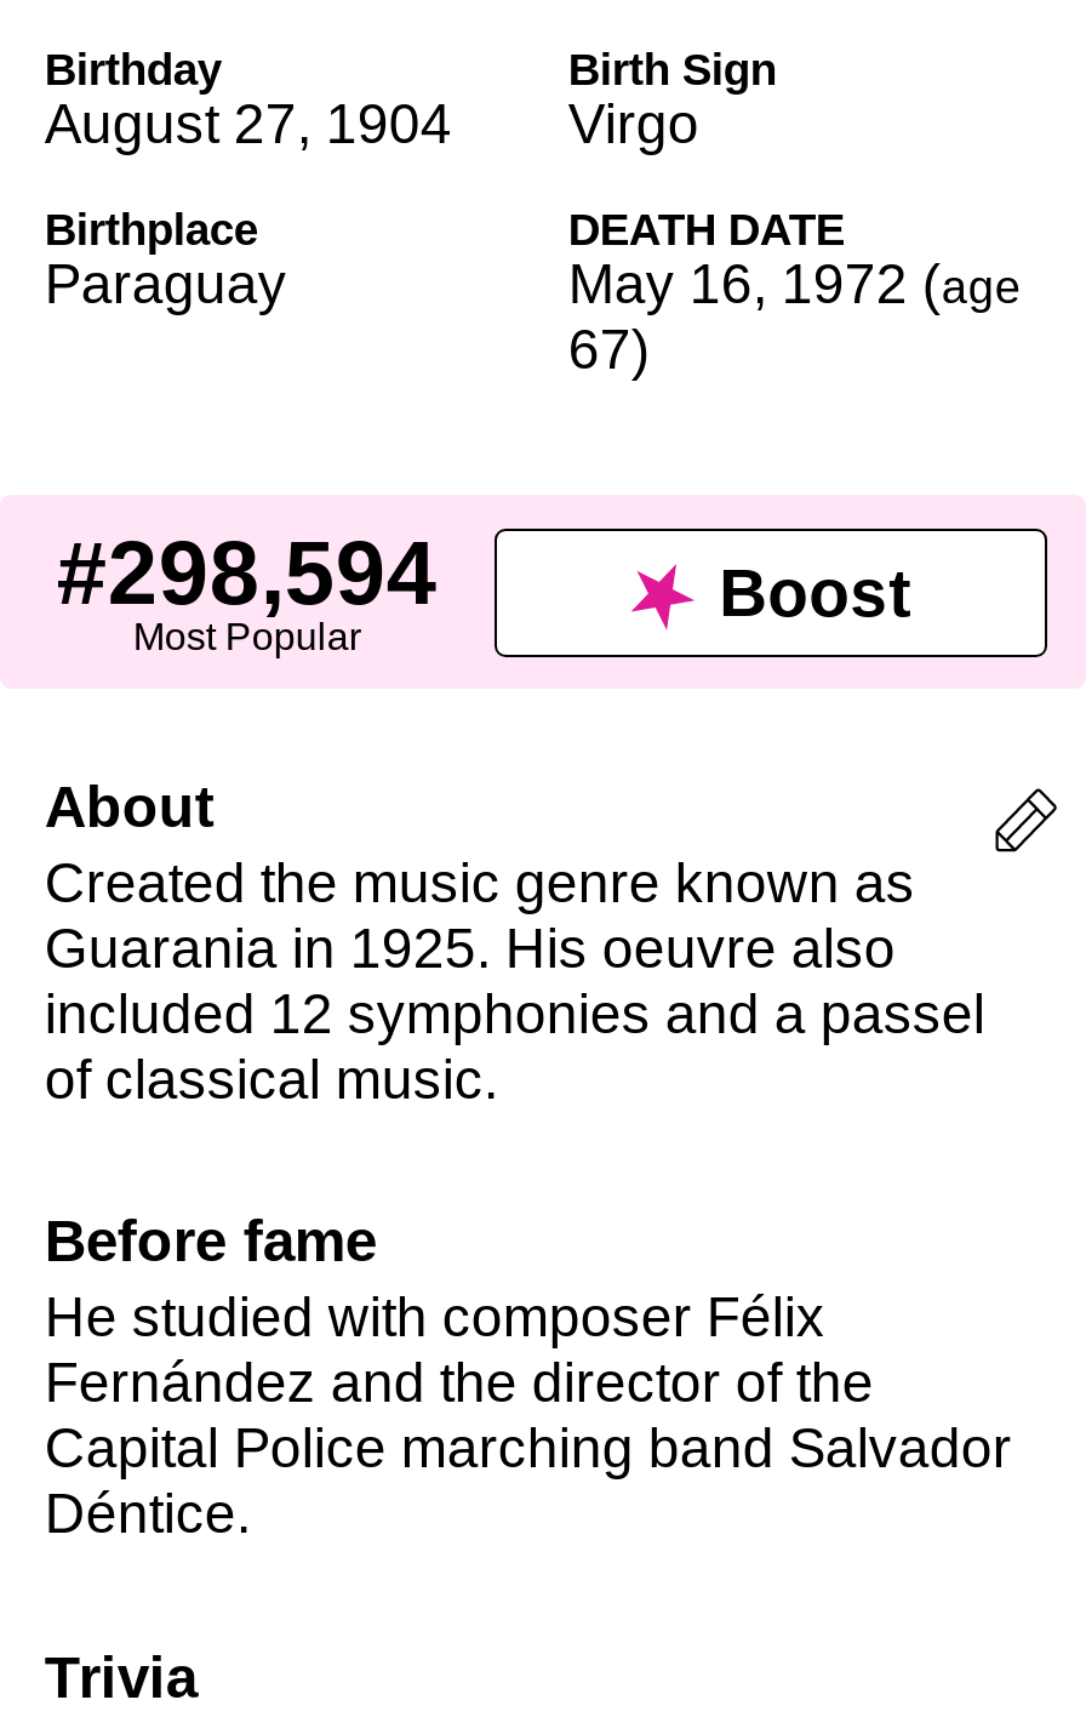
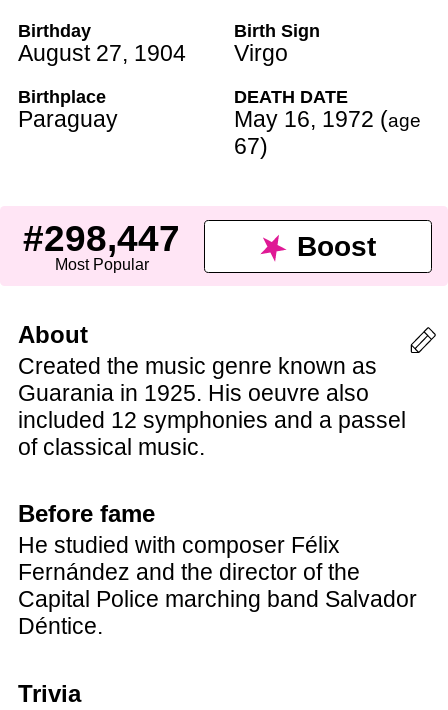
[56,523,437,622] #298,594 -> [23,217,180,258] #298,447

